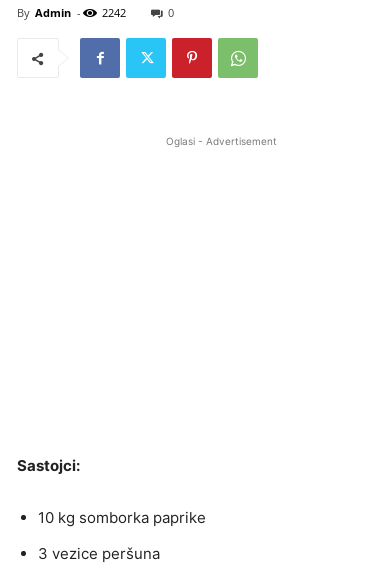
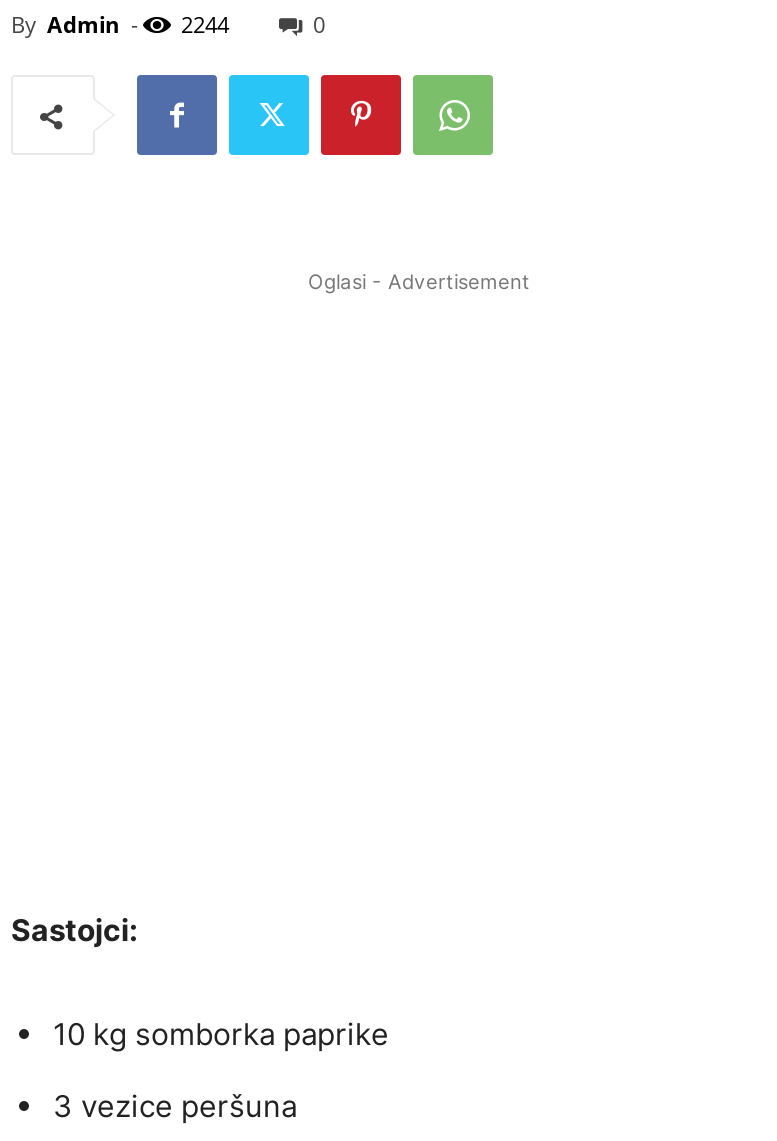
[17,5,126,20] By Admin - 2242 -> [11,9,229,39] By Admin - 2244

